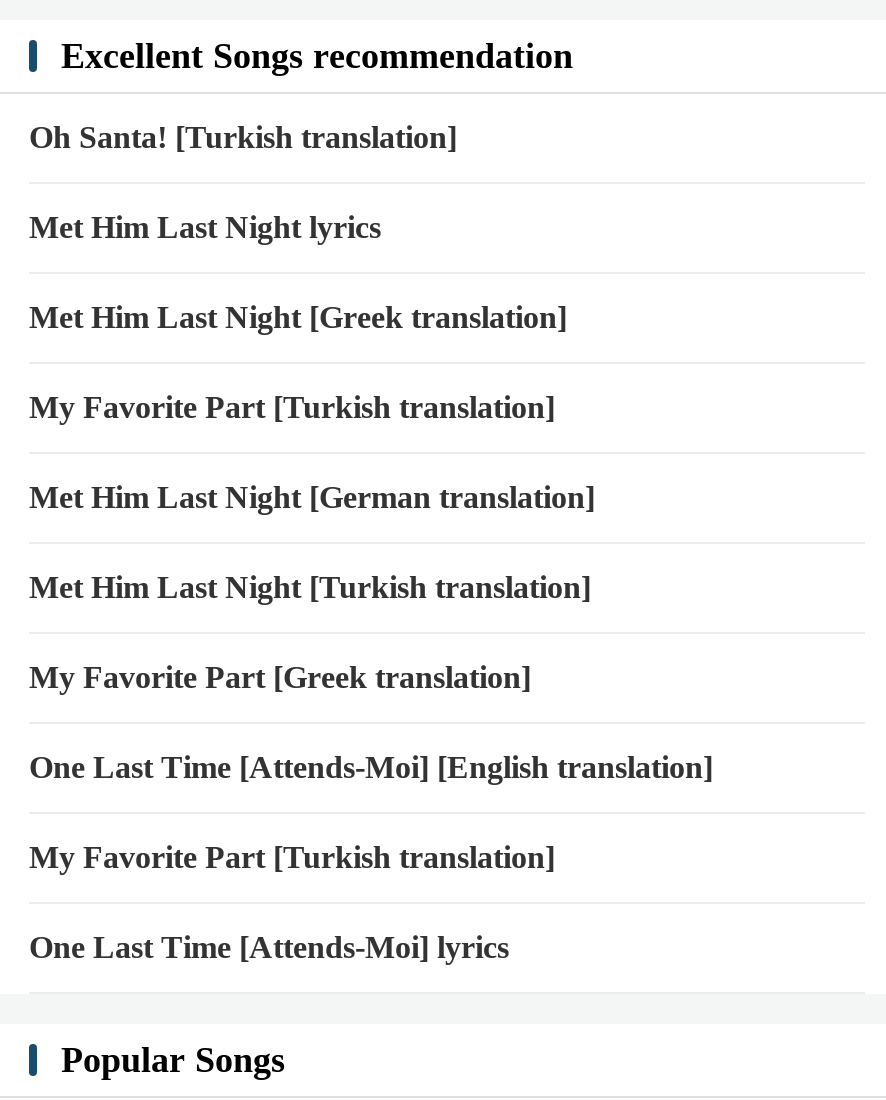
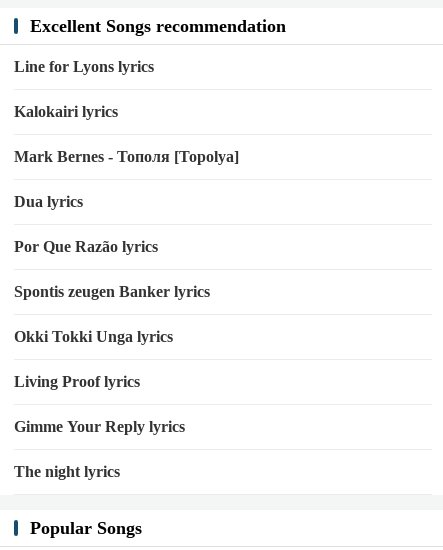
[29,120,457,154] Oh Santa! [Turkish translation] -> [14,58,154,75] Line for Lyons lyrics
[29,210,381,244] Met Him Last Night lyrics -> [14,103,118,120] Kalokairi lyrics
[29,300,567,334] Met Him Last Night [Greek translation] -> [14,148,239,165] Mark Bernes - Тополя [Topolya]
[29,390,555,424] My Favorite Part [Turkish translation] -> [14,193,83,210] Dua lyrics
[29,480,595,514] Met Him Last Night [German translation] -> [14,238,158,255] Por Que Razão lyrics
[29,570,591,604] Met Him Last Night [Turkish translation] -> [14,283,210,300] Spontis zeugen Banker lyrics
[29,660,531,694] My Favorite Part [Greek translation] -> [14,328,173,345] Okki Tokki Unga lyrics
[29,750,713,784] One Last Time [Attends-Moi] [English translation] -> [14,373,140,390] Living Proof lyrics
[29,840,555,874] My Favorite Part [Turkish translation] -> [14,418,185,435] Gimme Your Reply lyrics
[29,930,509,964] One Last Time [Attends-Moi] lyrics -> [14,463,120,480] The night lyrics

